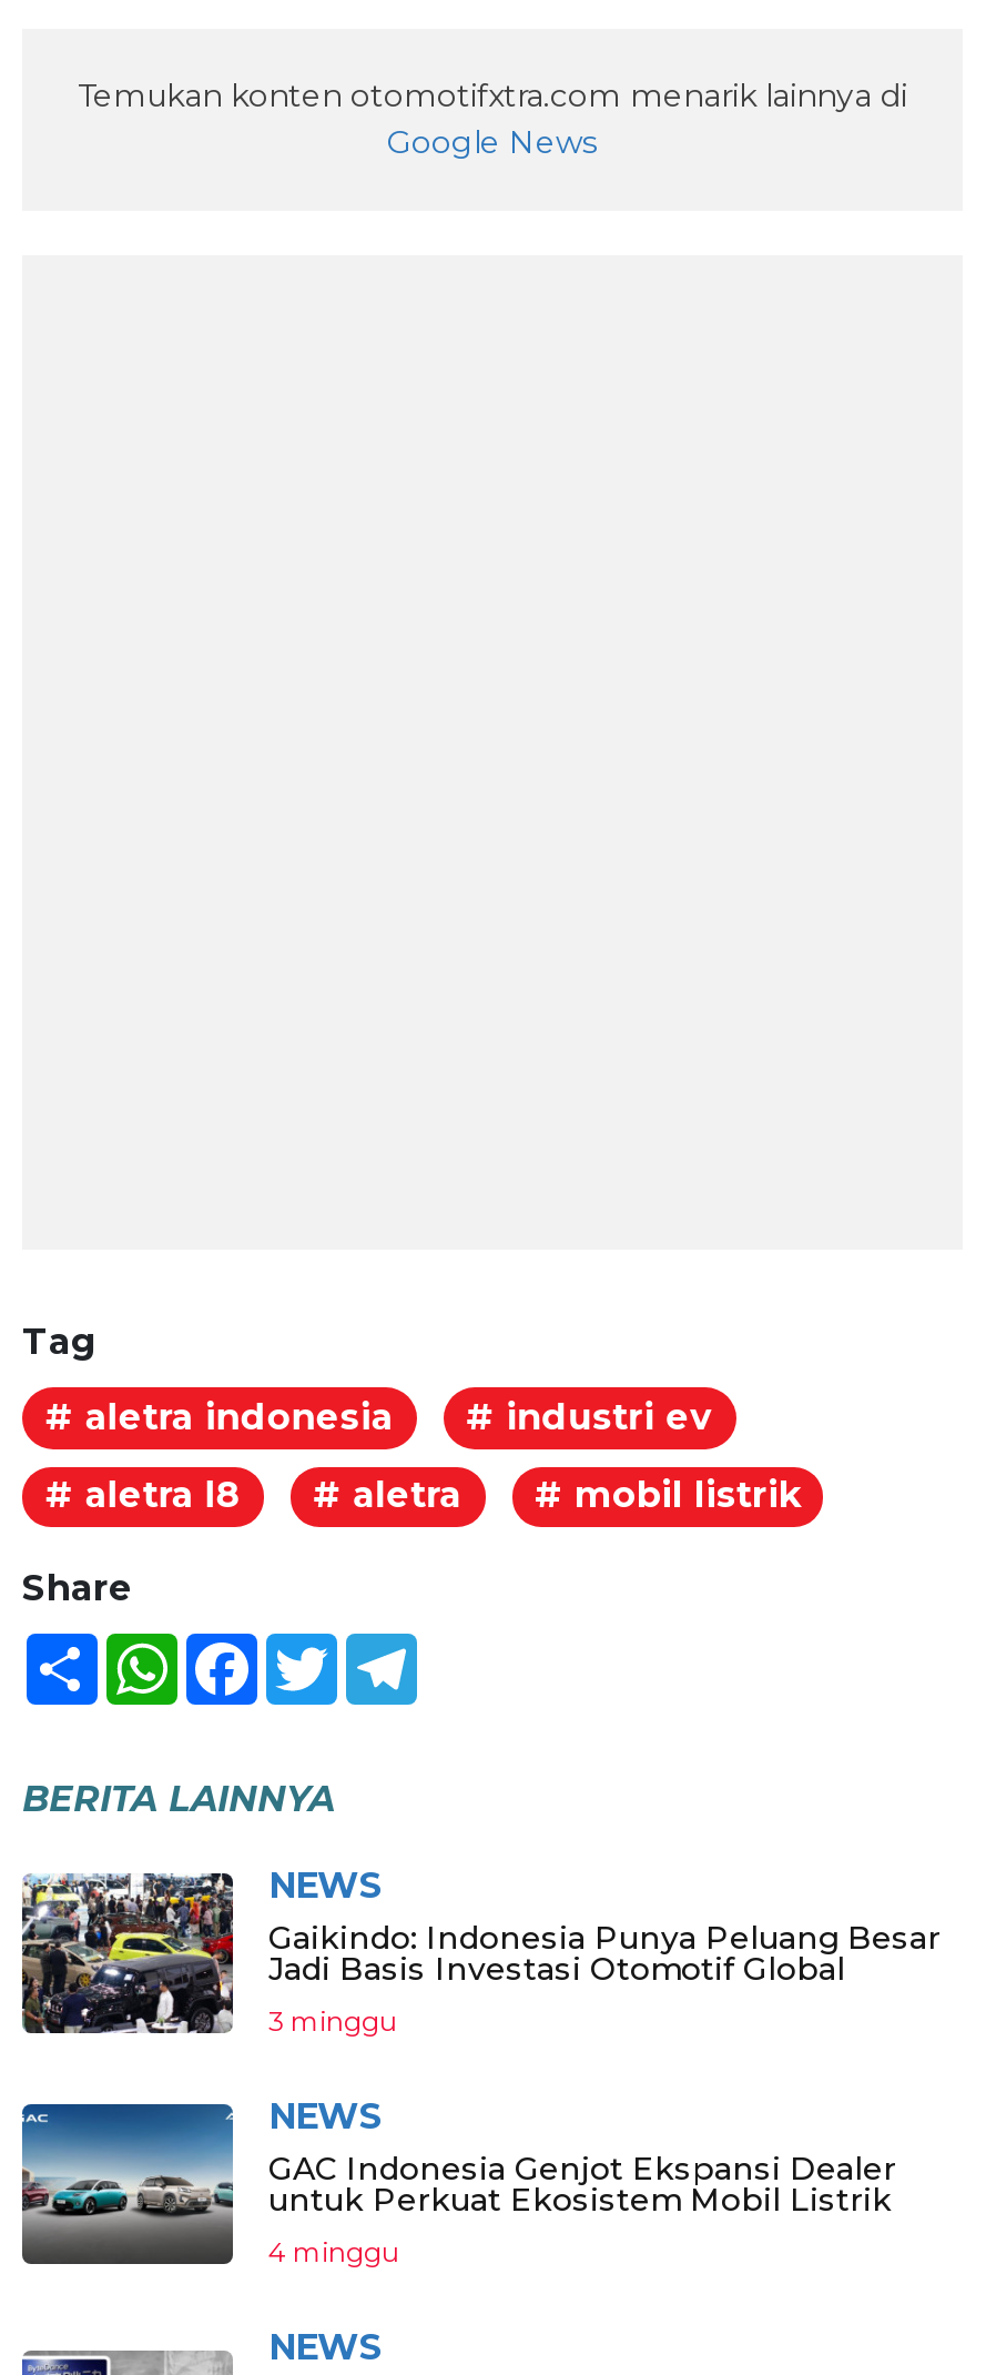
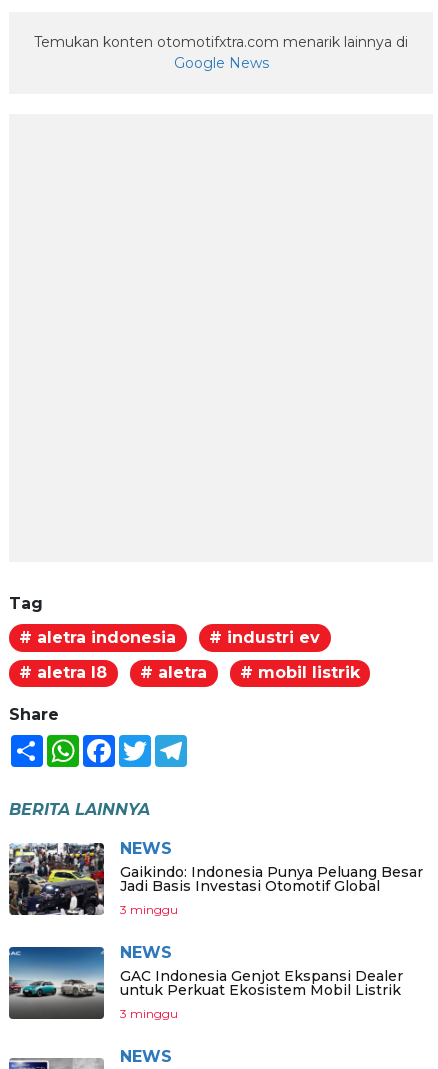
[268,2234,399,2268] 4 minggu -> [120,1006,178,1021] 3 minggu

